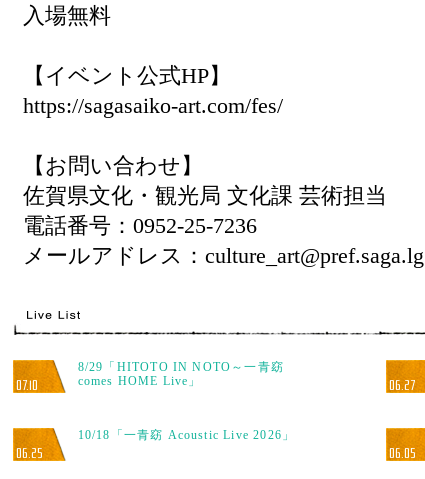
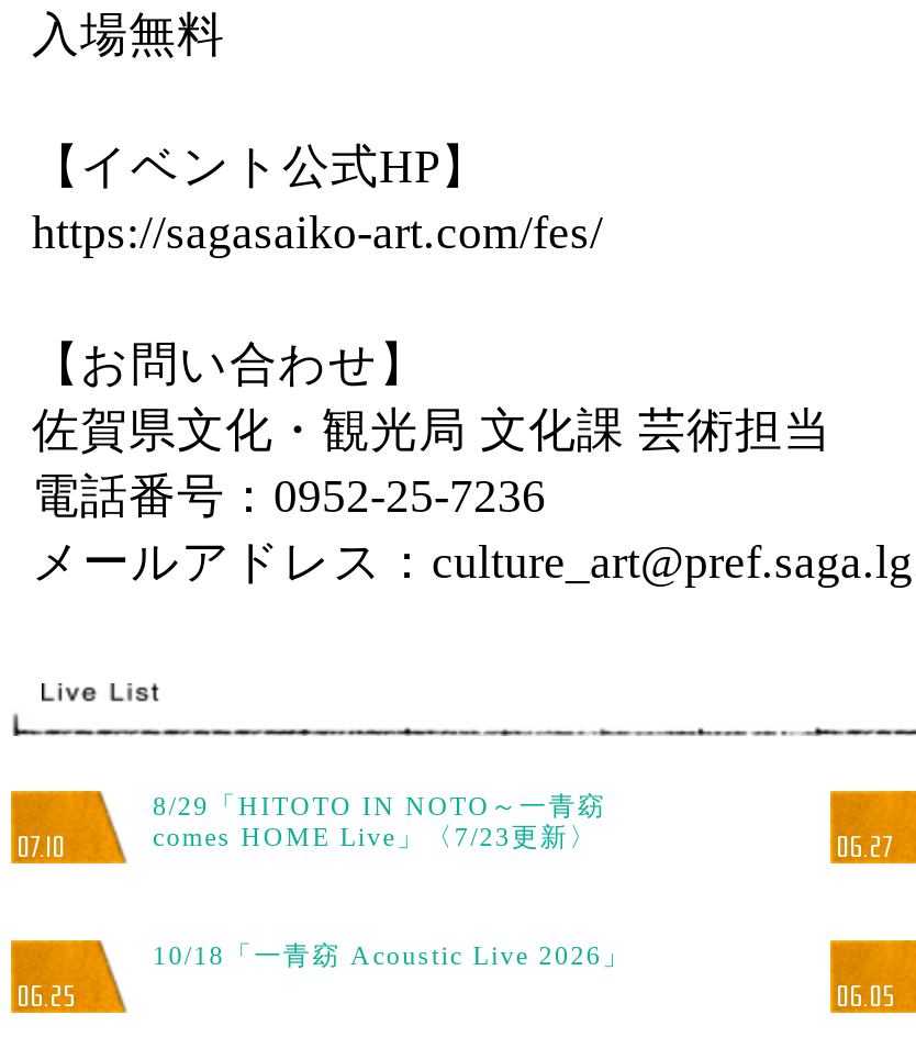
[77,374,202,388] comes HOME Live」 -> [153,822,598,852] comes HOME Live」〈7/23更新〉

